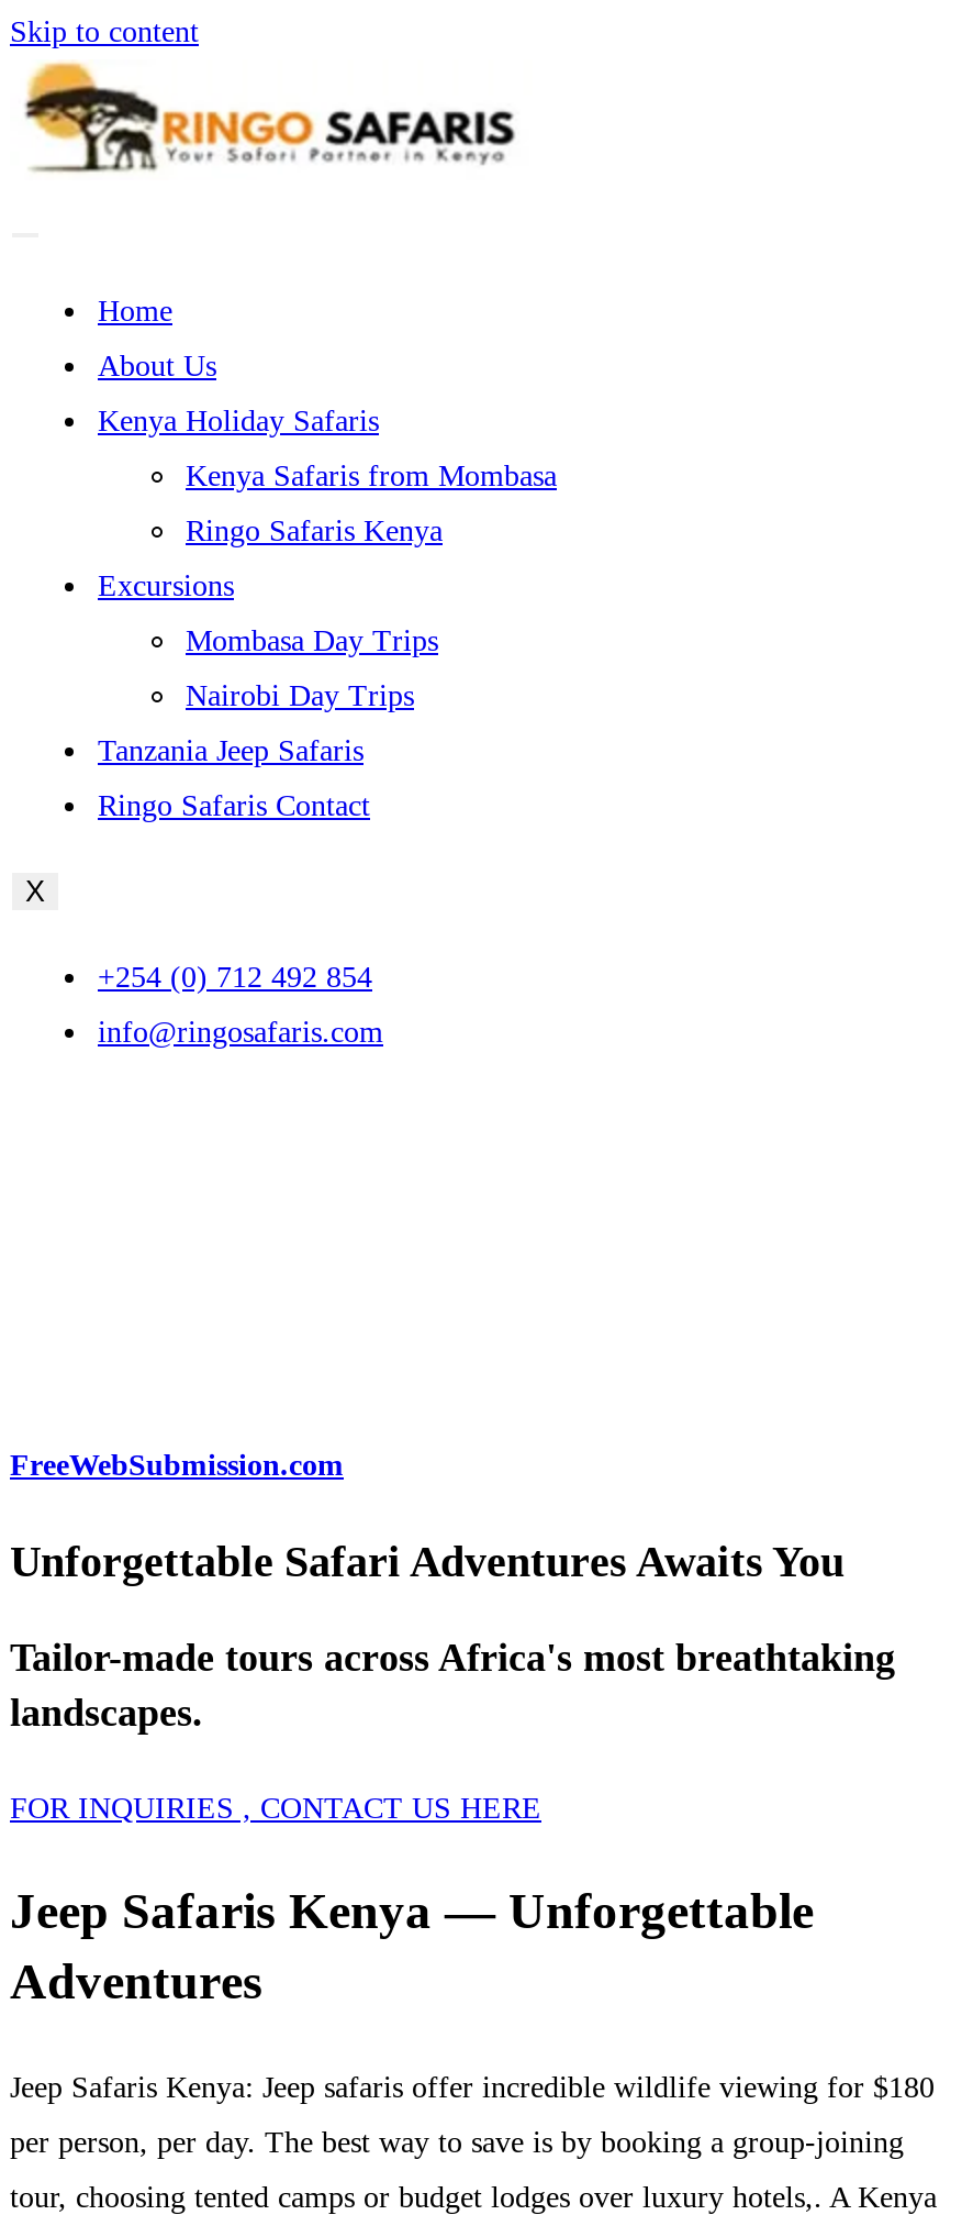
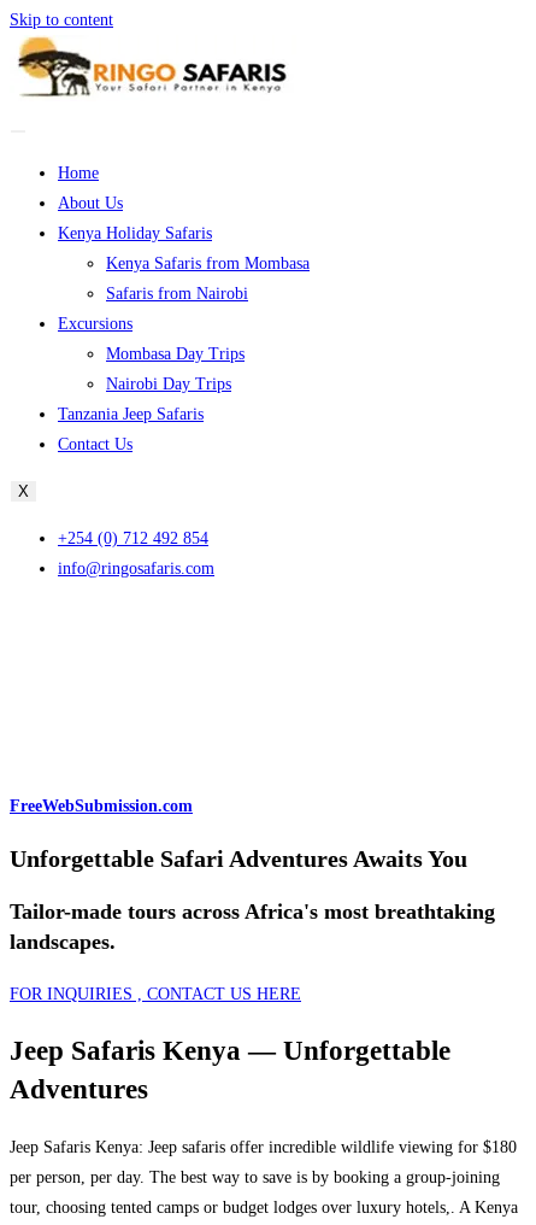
[186,514,443,547] Ringo Safaris Kenya -> [106,285,248,303] Safaris from Nairobi
[98,789,370,822] Ringo Safaris Contact -> [58,435,132,453] Contact Us

